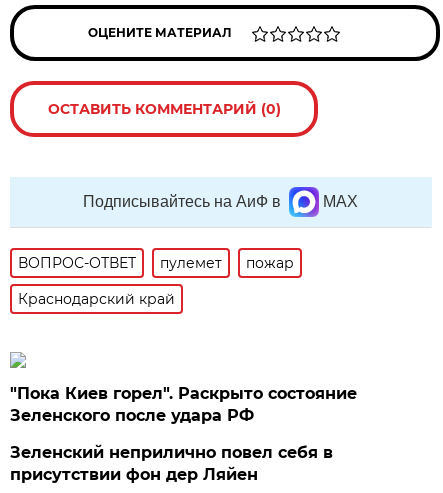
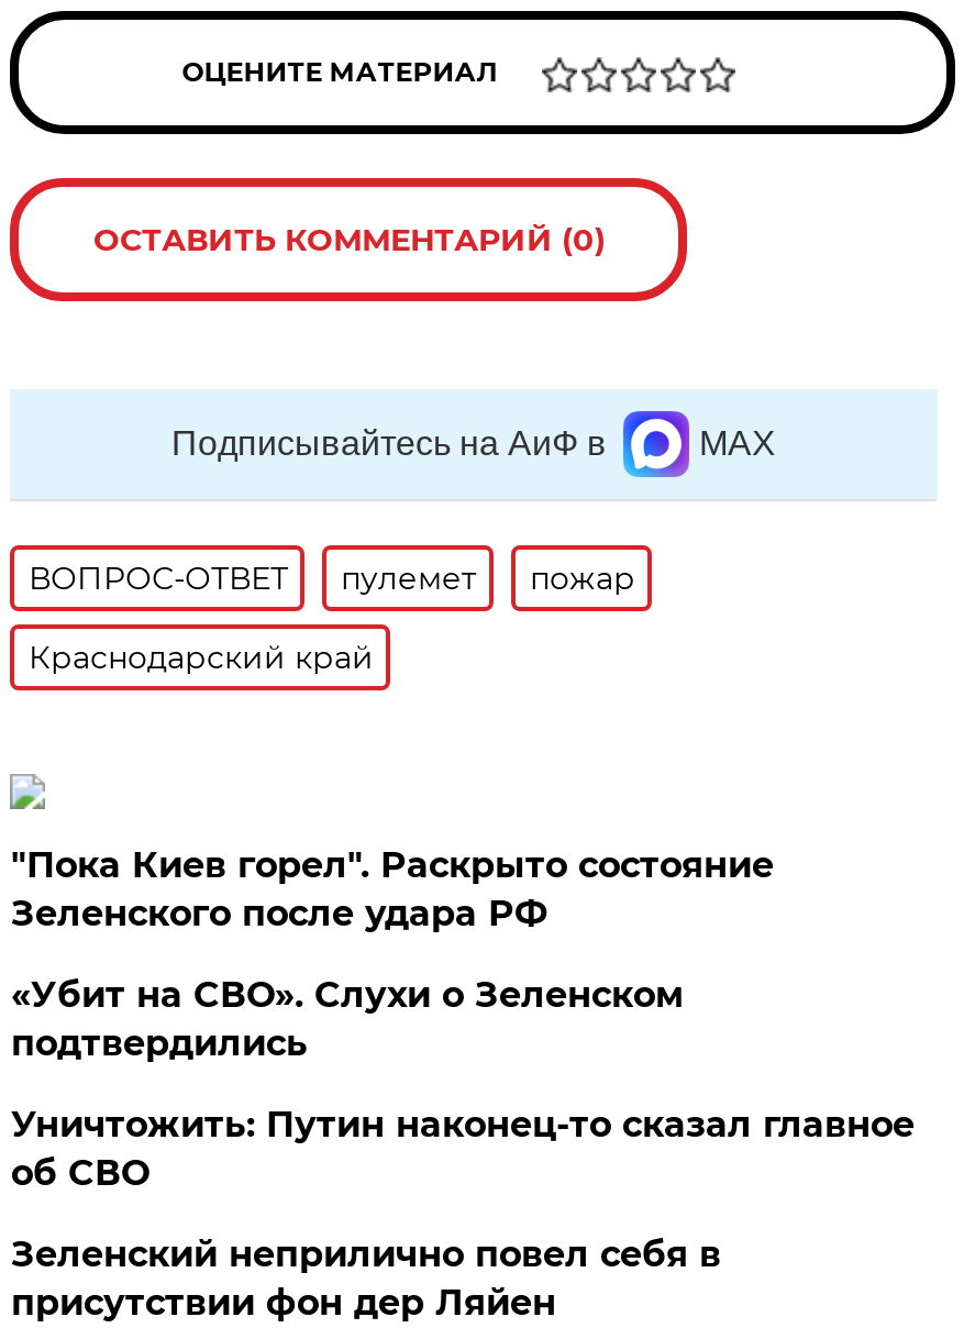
none -> [11,974,914,1194] «Убит на СВО». Слухи о Зеленском | подтвердились | Уничтожить: Путин наконец-то сказал главное | об СВО

